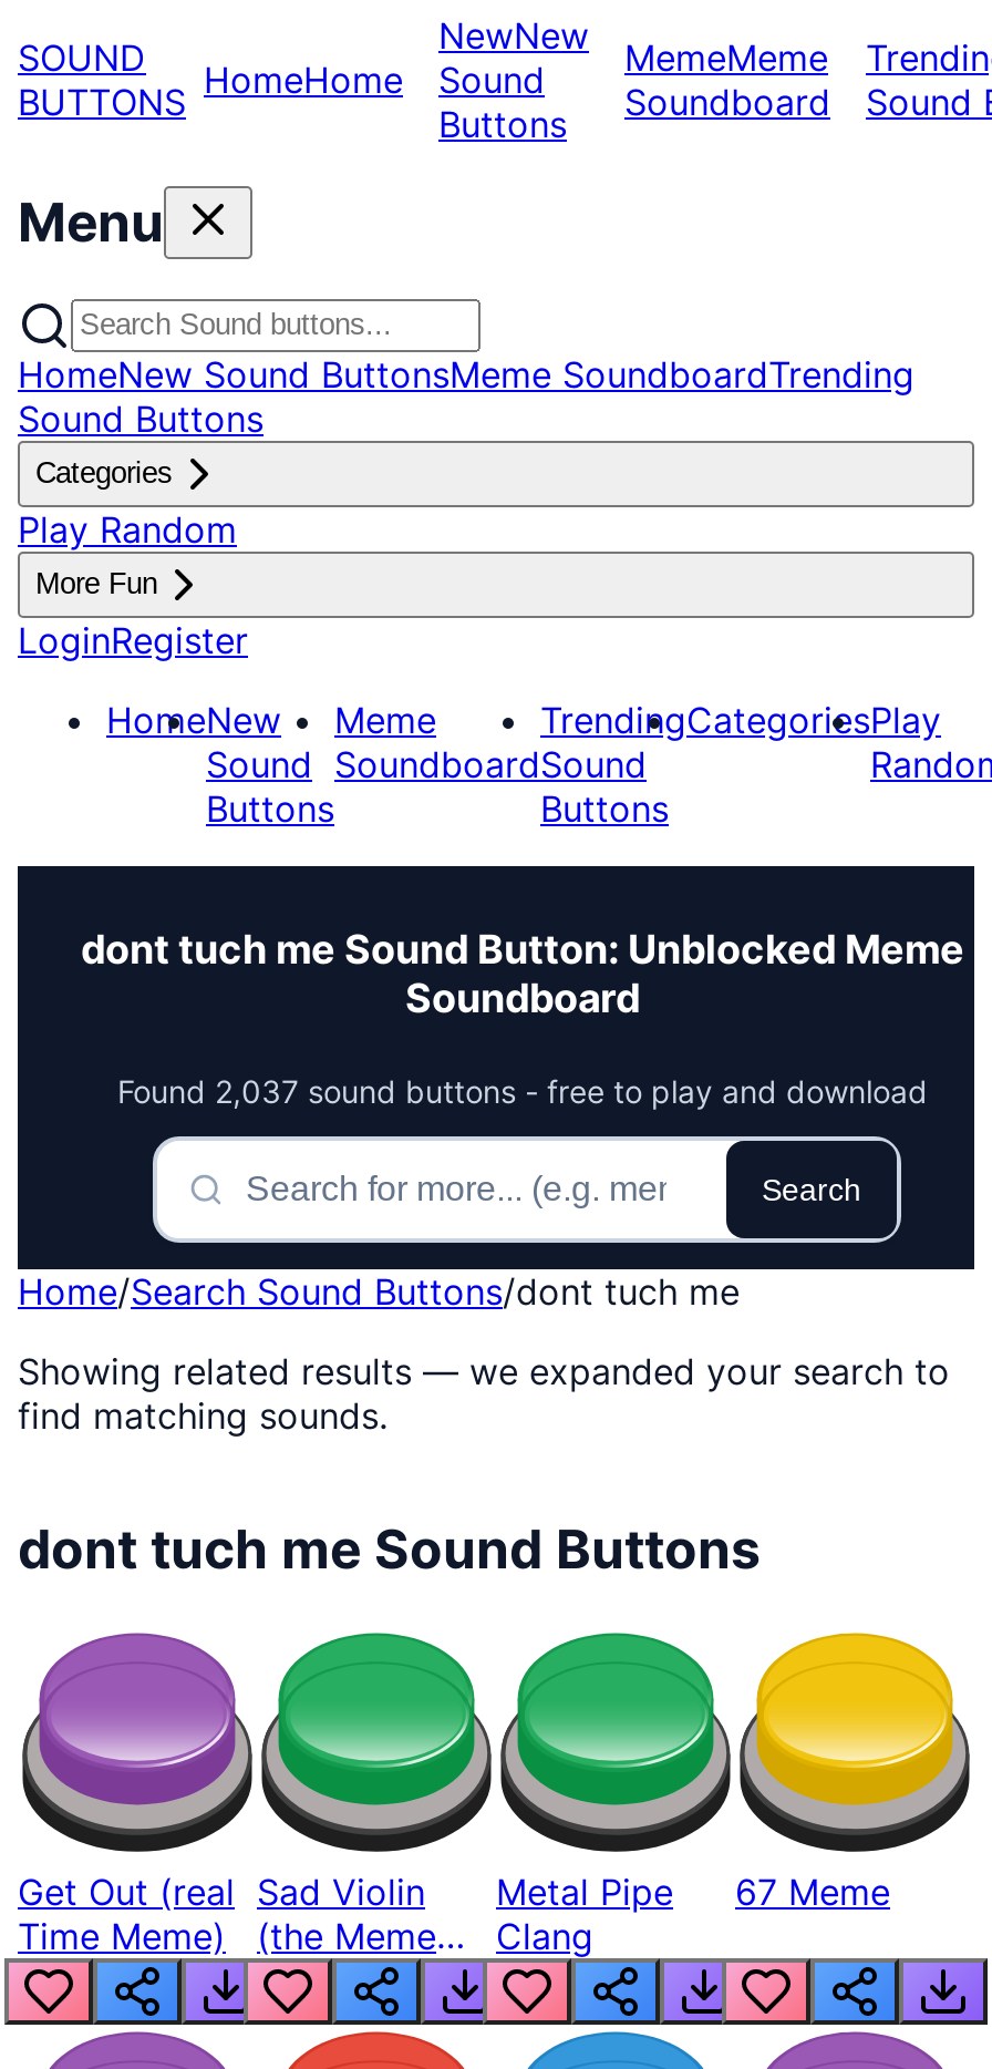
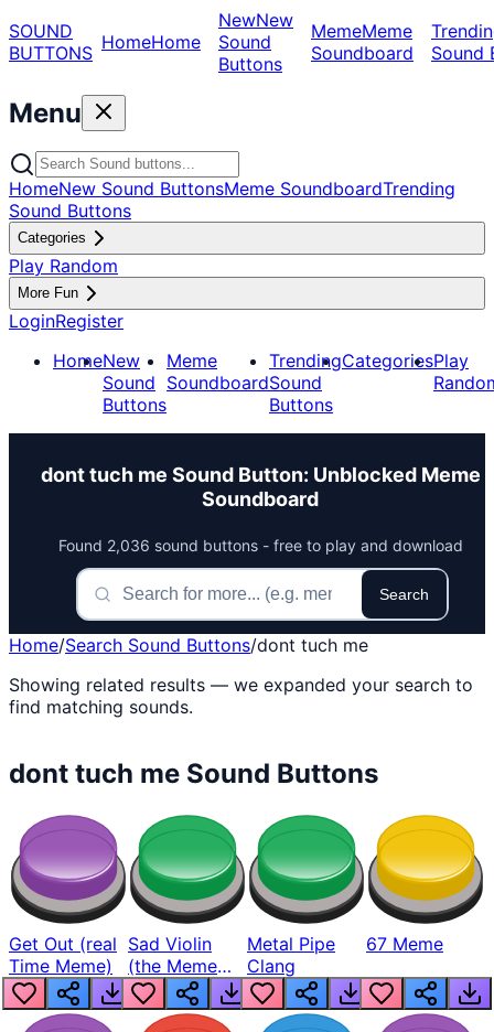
[117,1072,928,1109] Found 2,037 sound buttons - free to play and download -> [58,536,463,554] Found 2,036 sound buttons - free to play and download

